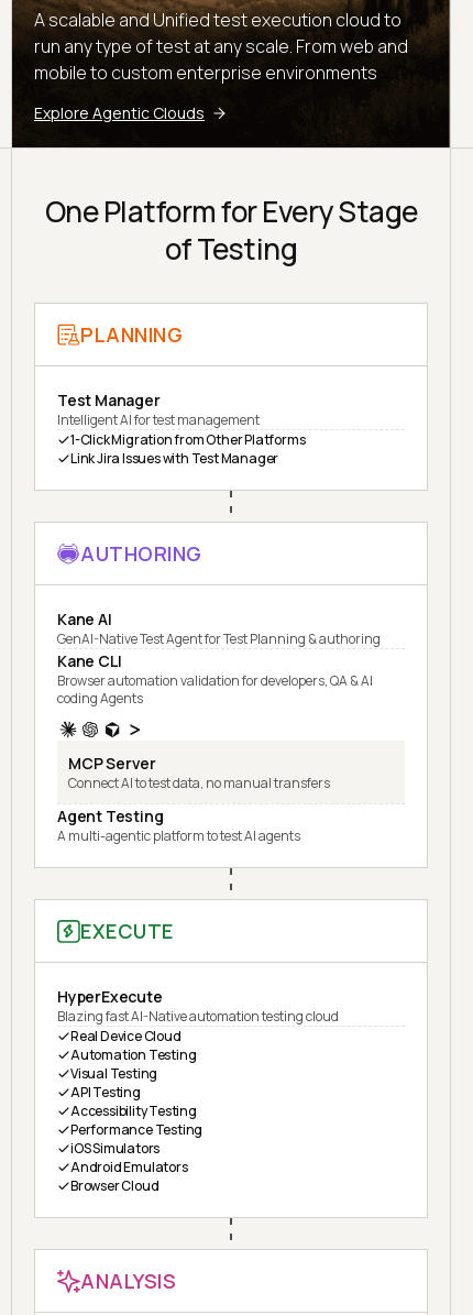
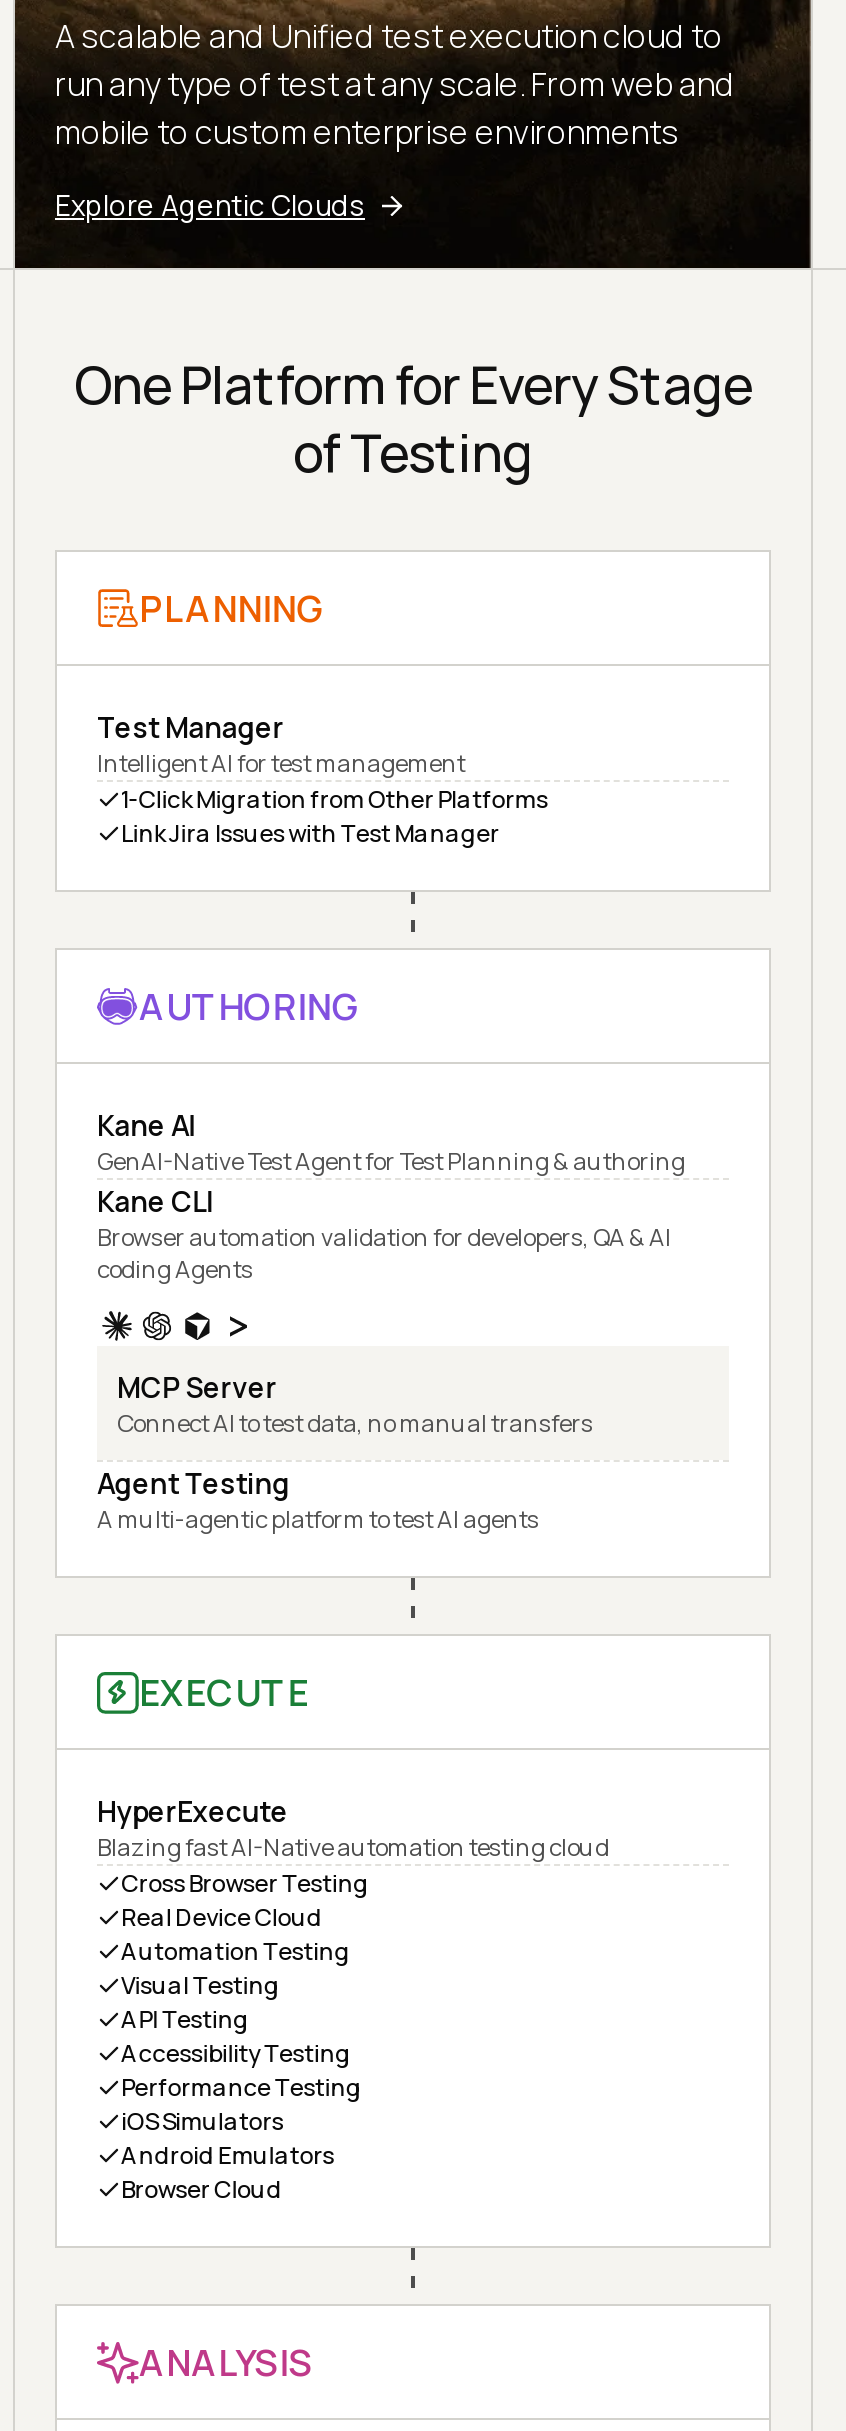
none -> [121,1866,369,1900] Cross Browser Testing

